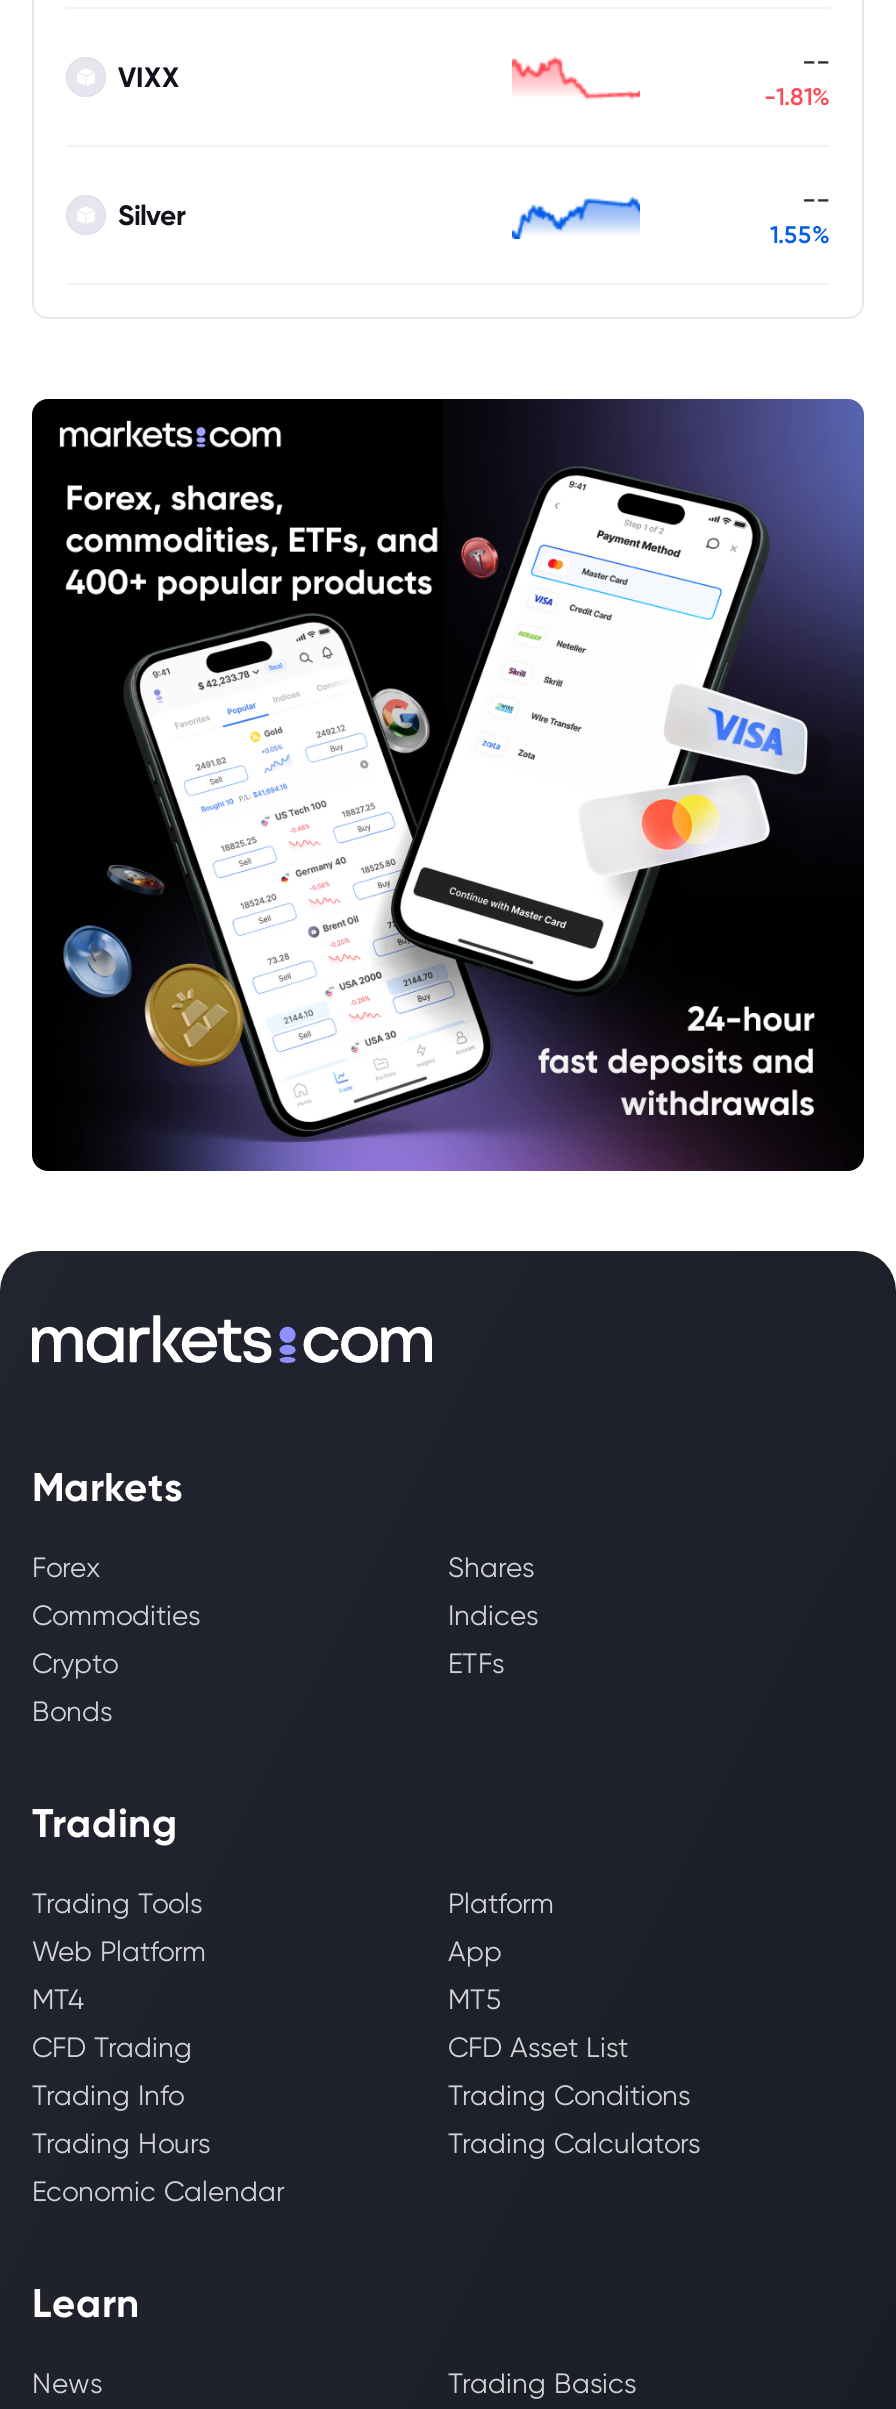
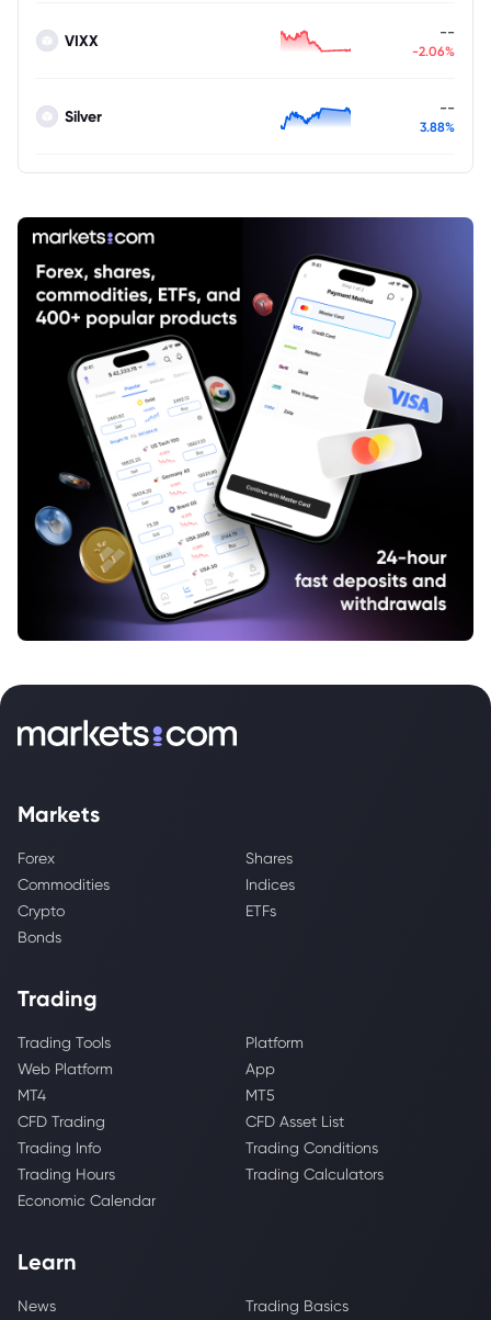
[764,81,830,111] -1.81% -> [412,43,455,59] -2.06%
[770,219,830,249] 1.55% -> [420,119,455,135] 3.88%

